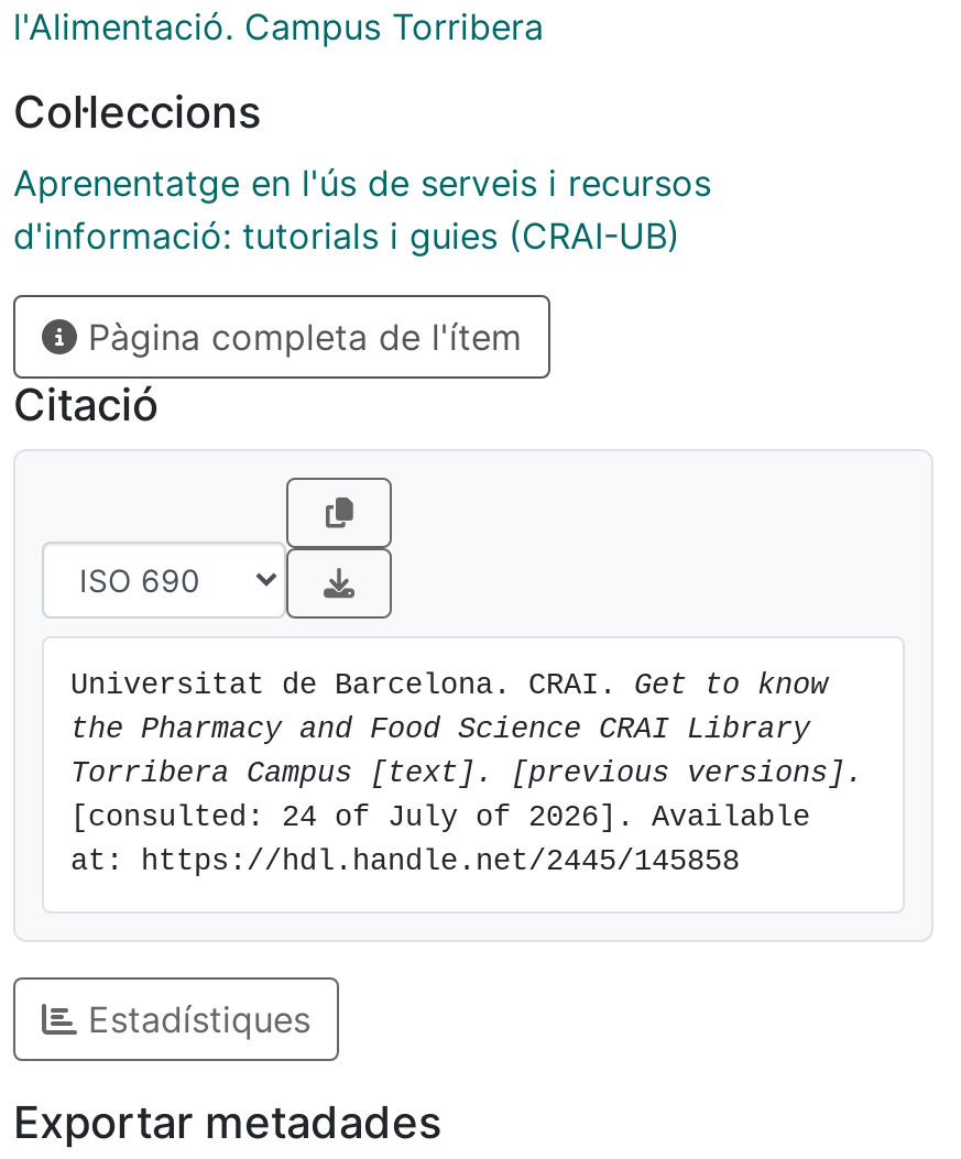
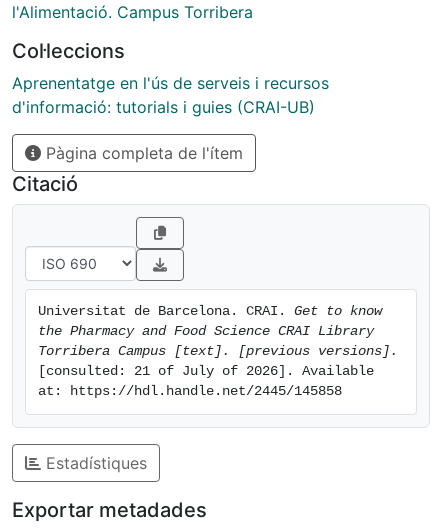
[70,801,810,834] [consulted: 24 of July of 2026]. Available -> [38,364,374,379] [consulted: 21 of July of 2026]. Available

